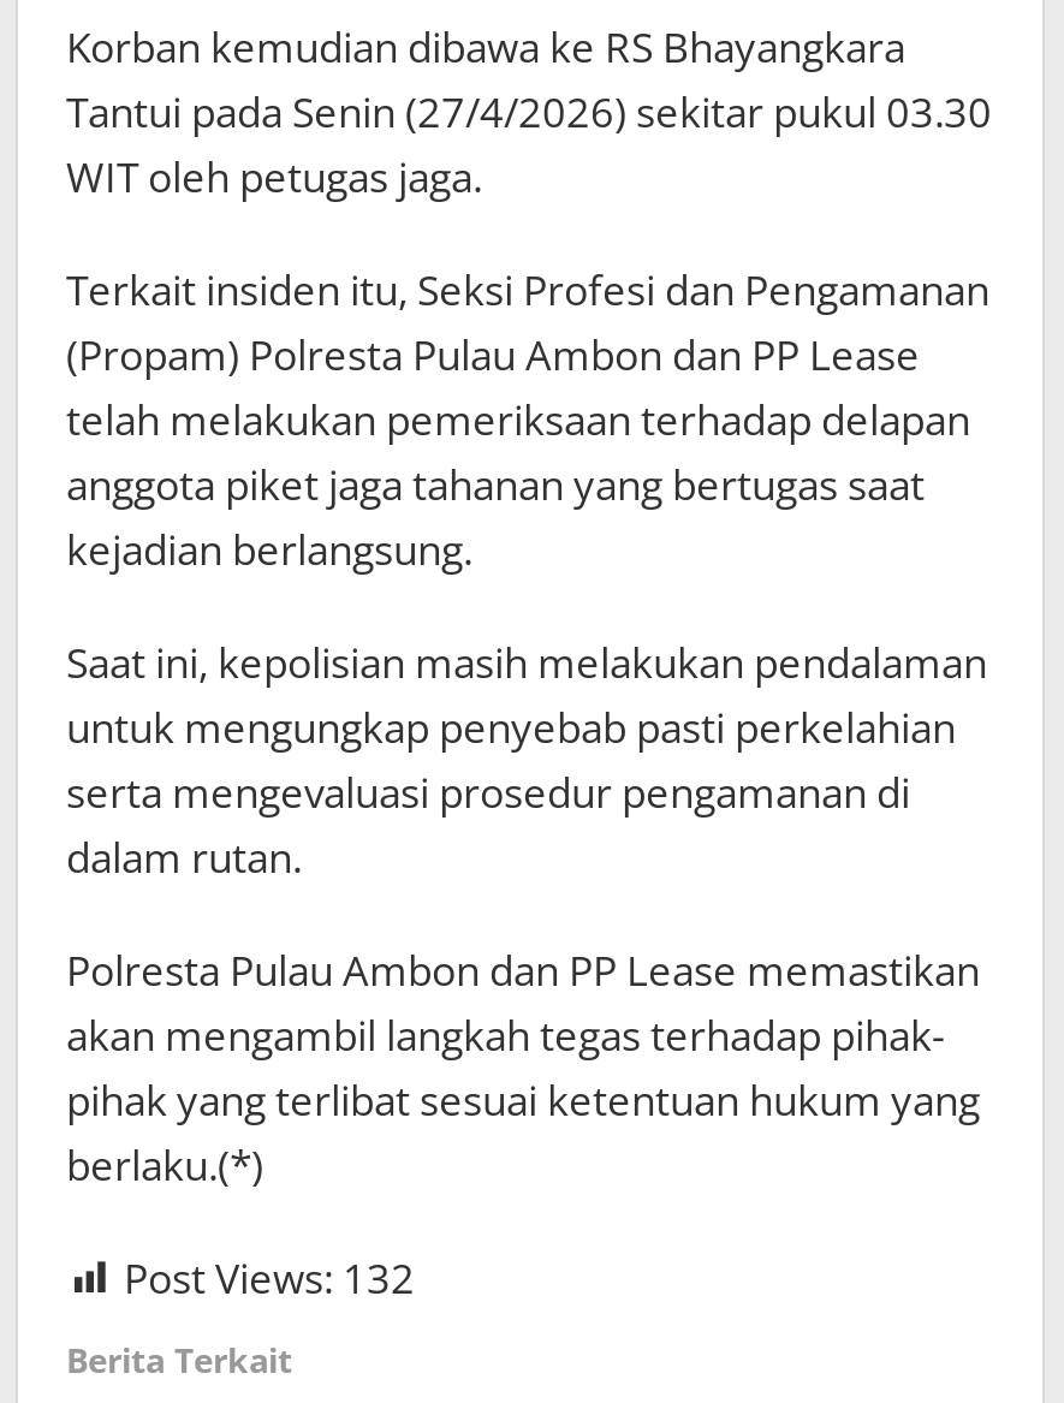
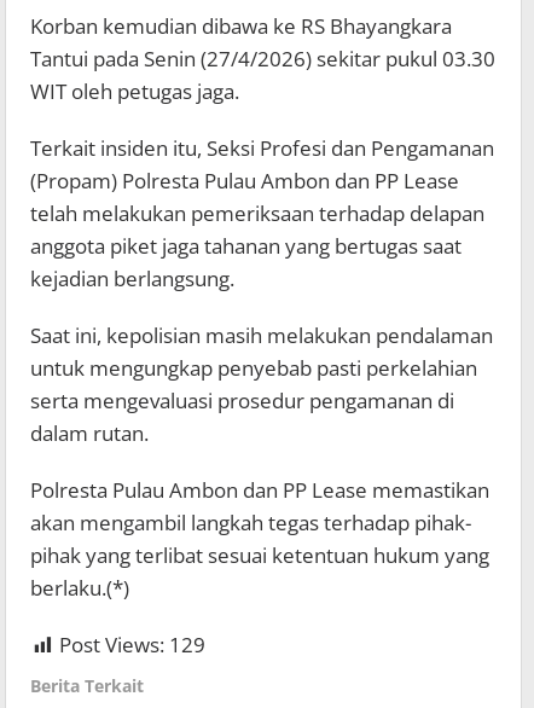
[124,1250,415,1305] Post Views: 132 -> [59,631,205,659] Post Views: 129

